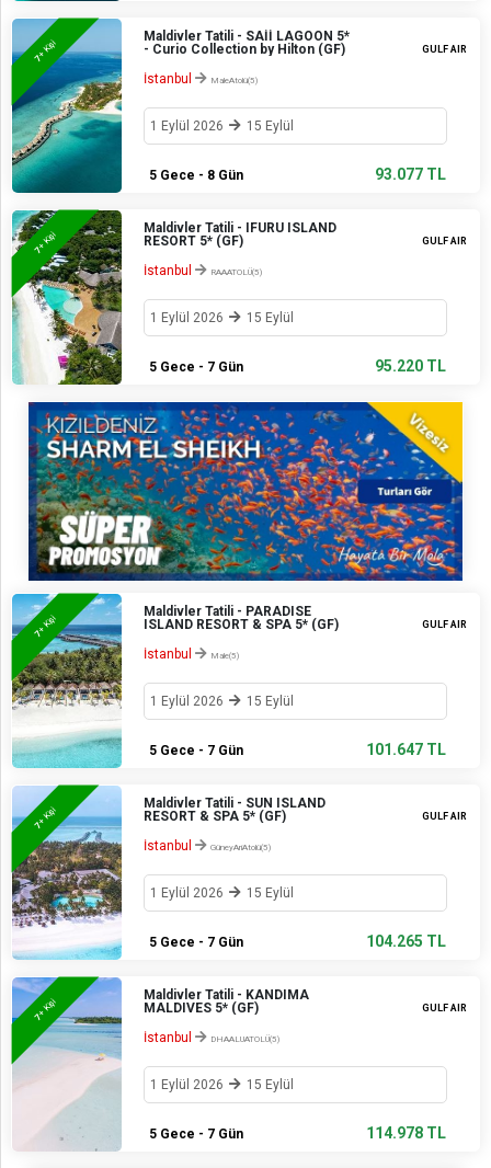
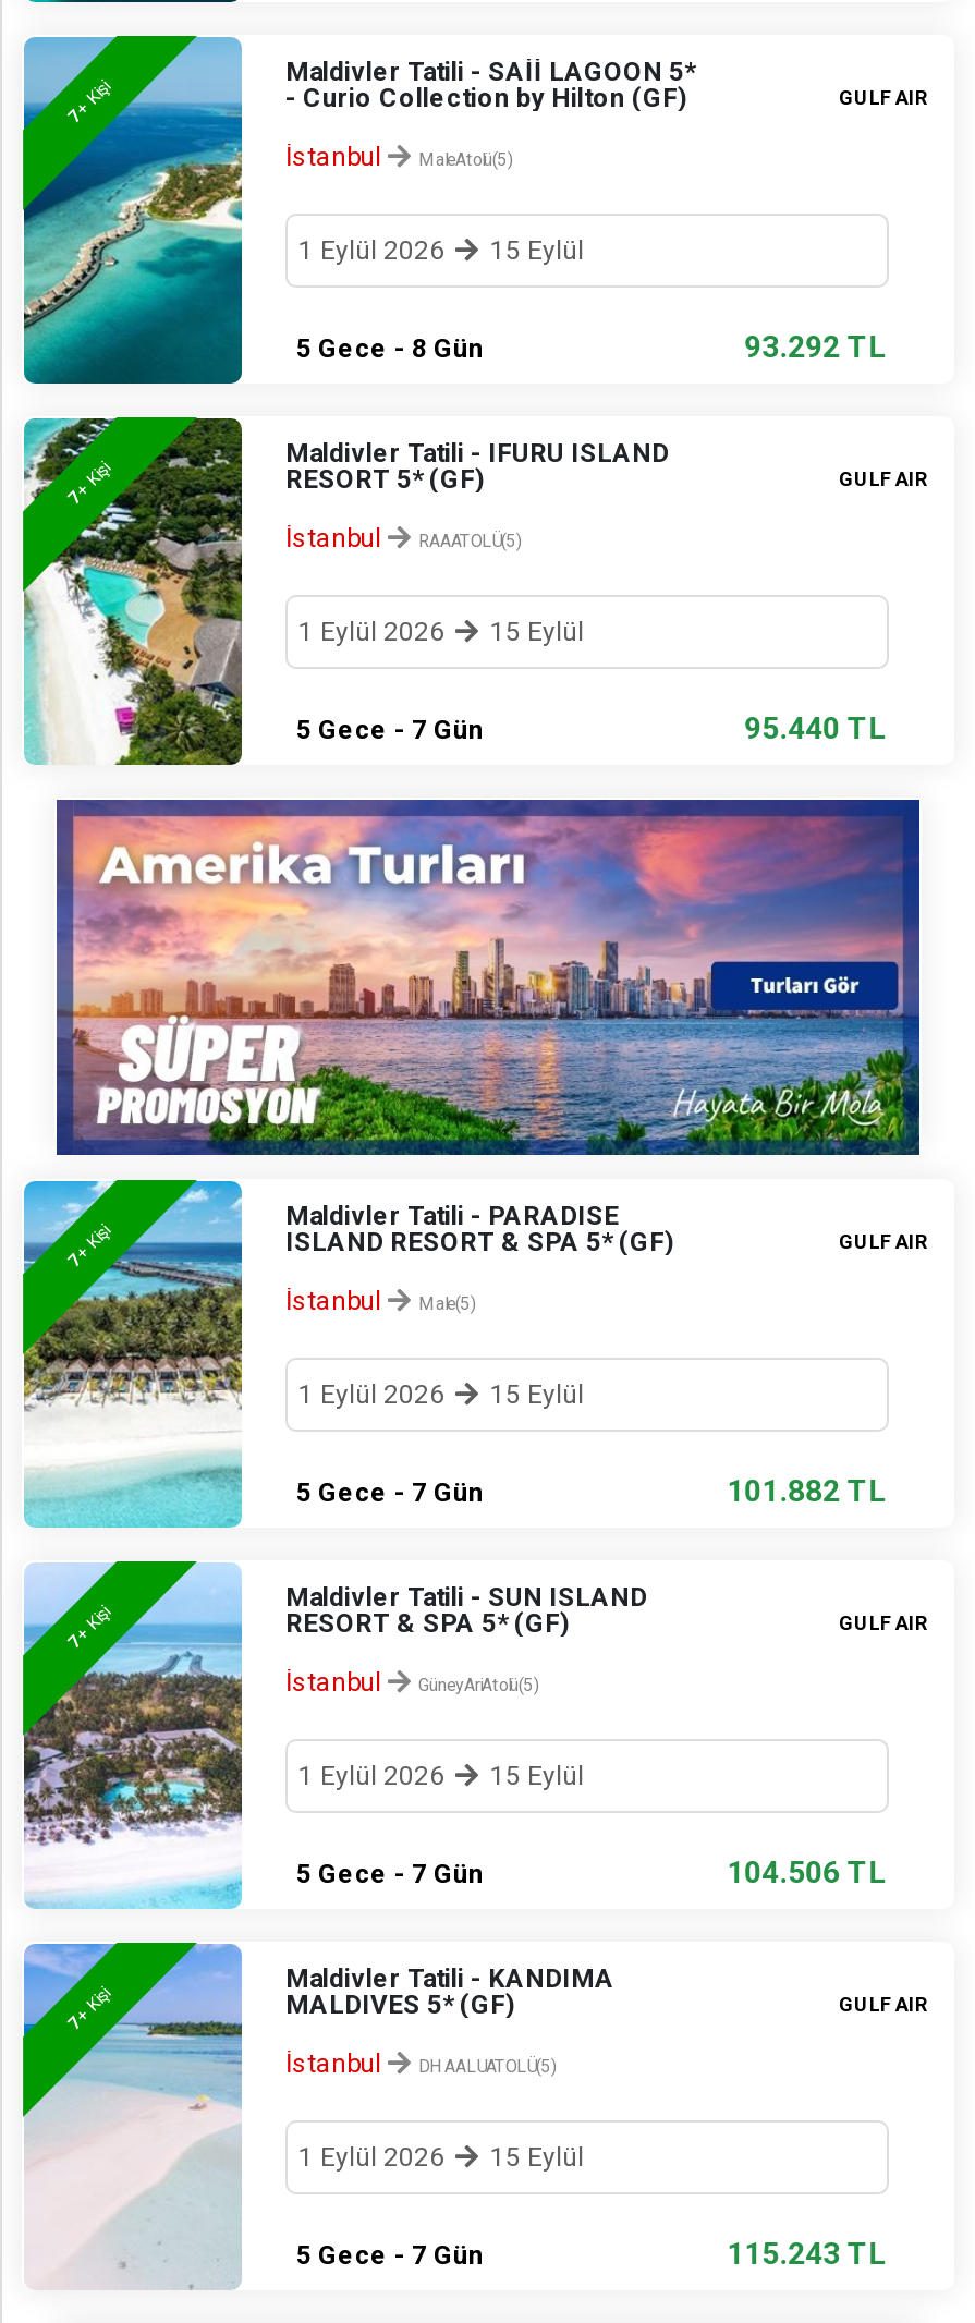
[374,166,446,183] 93.077 TL -> [744,329,886,364] 93.292 TL
[374,357,446,375] 95.220 TL -> [744,711,886,746] 95.440 TL
[28,401,464,581] [image] -> [57,798,922,1155] [image]
[366,741,446,758] 101.647 TL -> [727,1474,886,1508] 101.882 TL
[366,933,446,950] 104.265 TL -> [727,1855,886,1890] 104.506 TL
[366,1124,446,1142] 114.978 TL -> [727,2236,886,2271] 115.243 TL

